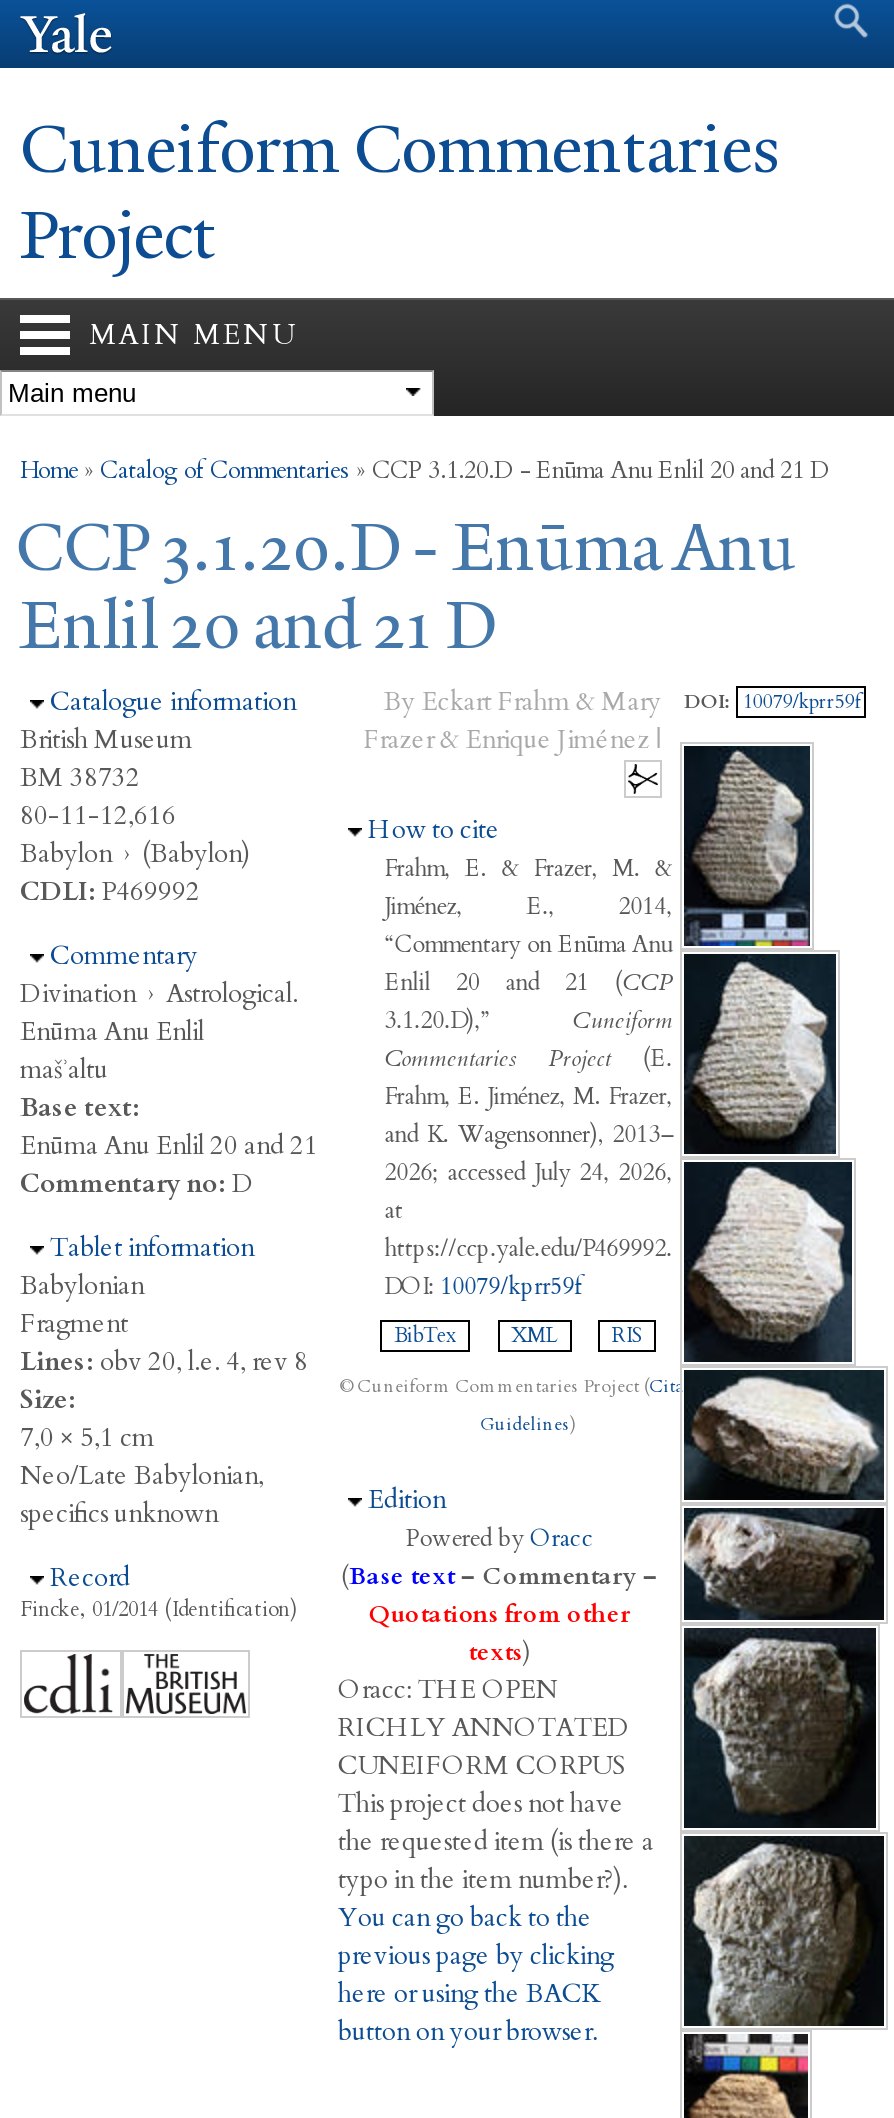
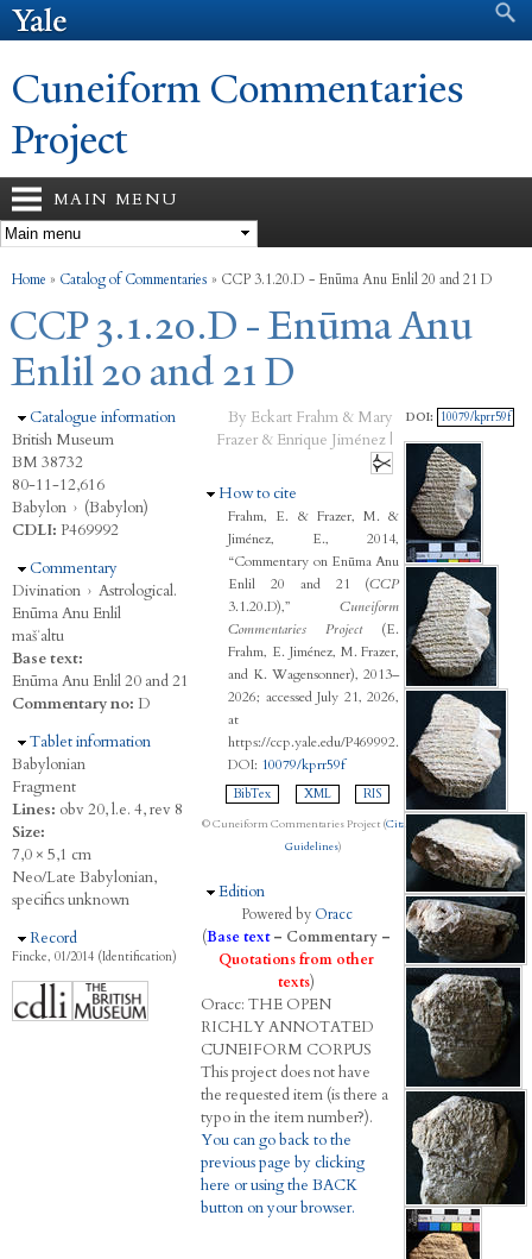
[385,1155,673,1187] 2026; accessed July 24, 2026, -> [228,687,399,706] 2026; accessed July 21, 2026,

